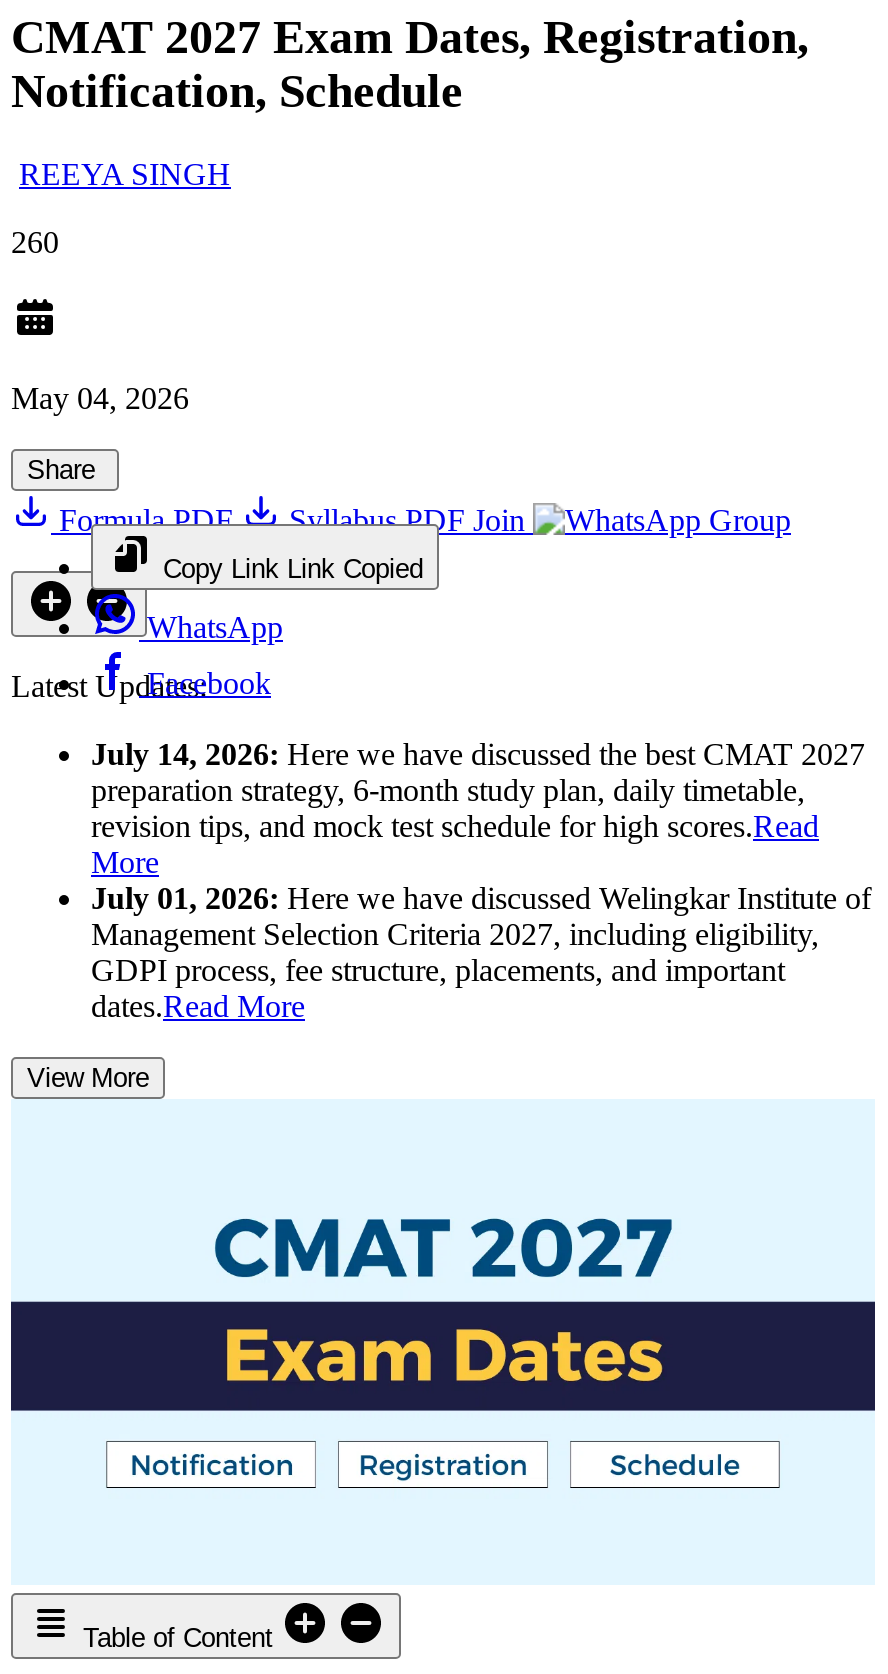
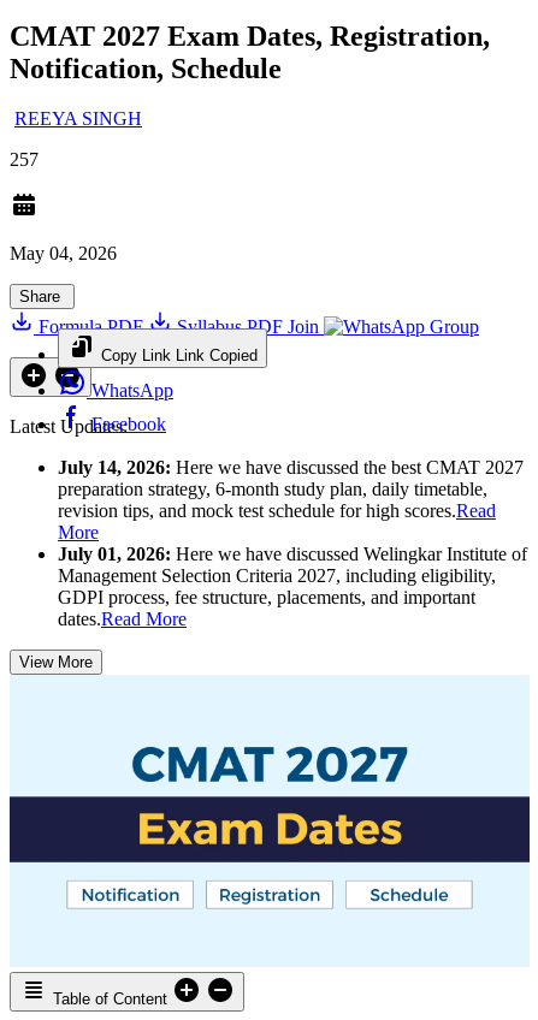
[11,226,59,260] 260 -> [10,150,39,170] 257

